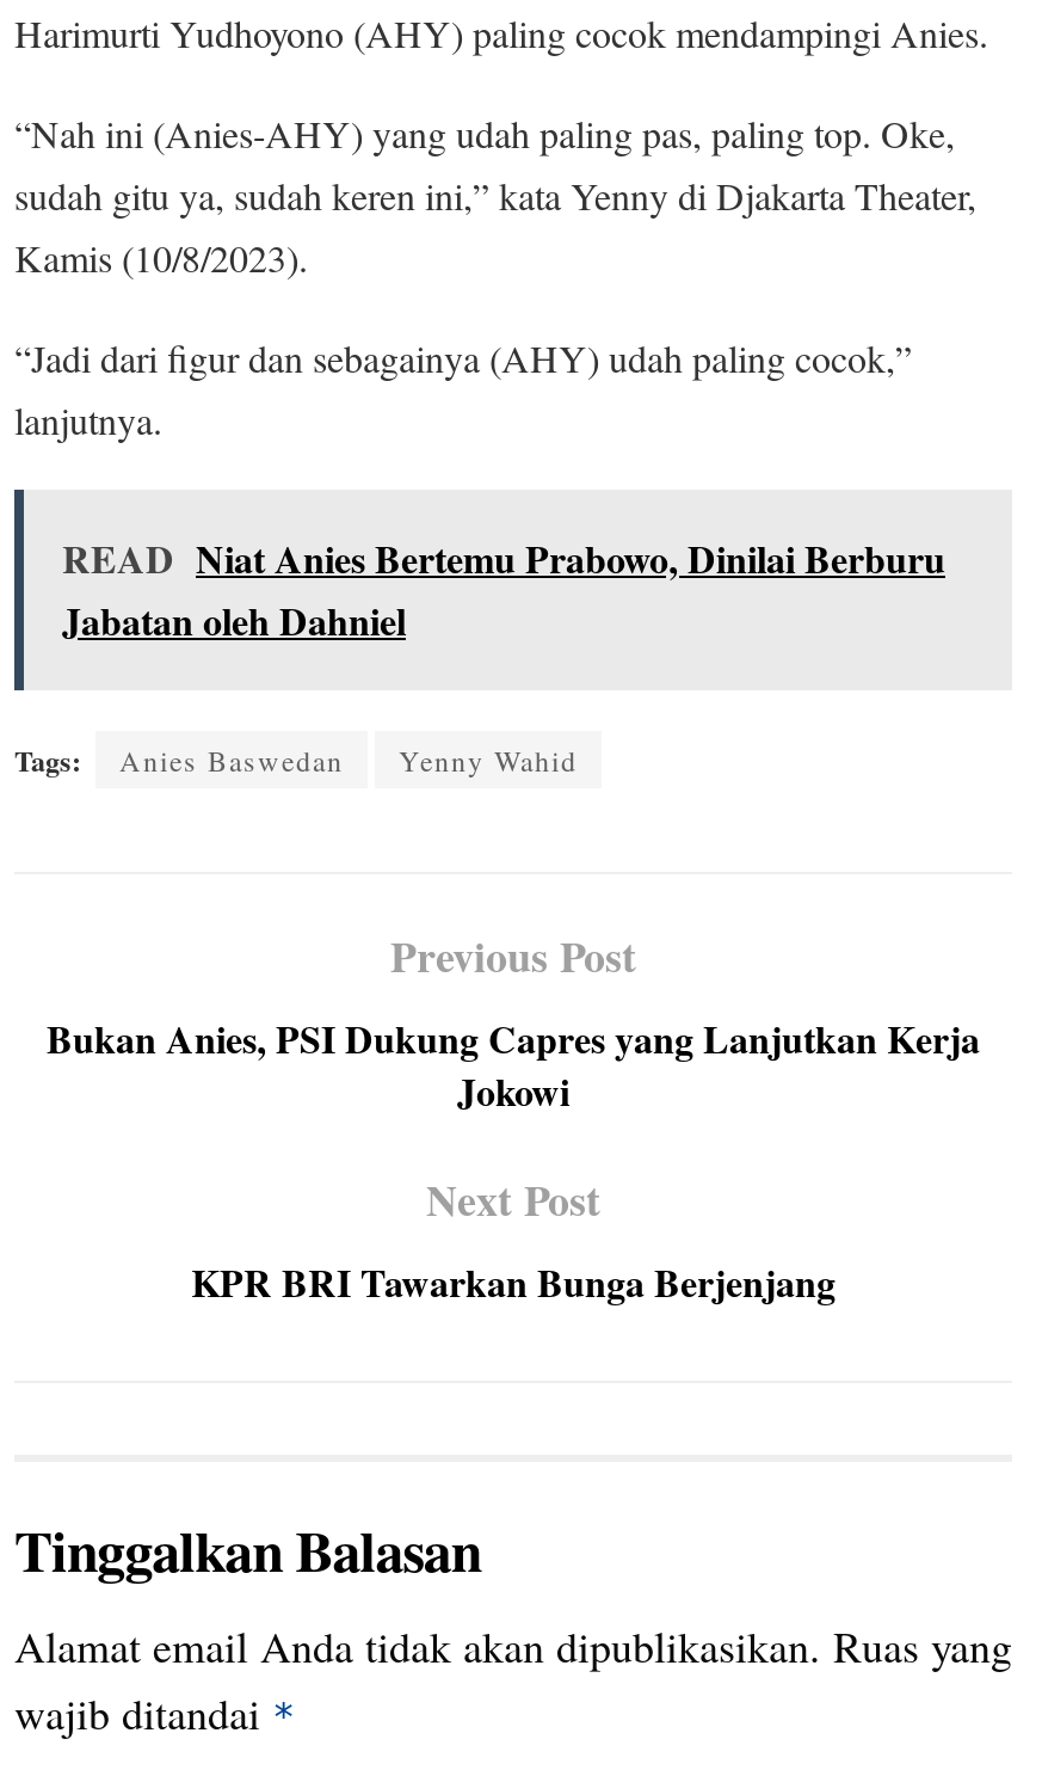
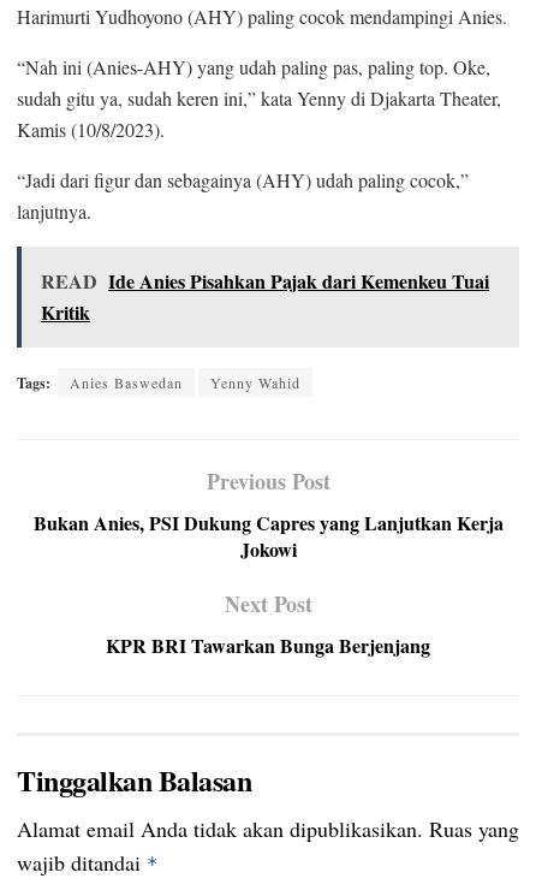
[62,531,945,648] READ Niat Anies Bertemu Prabowo, Dinilai Berburu | Jabatan oleh Dahniel -> [41,267,489,326] READ Ide Anies Pisahkan Pajak dari Kemenkeu Tuai | Kritik

